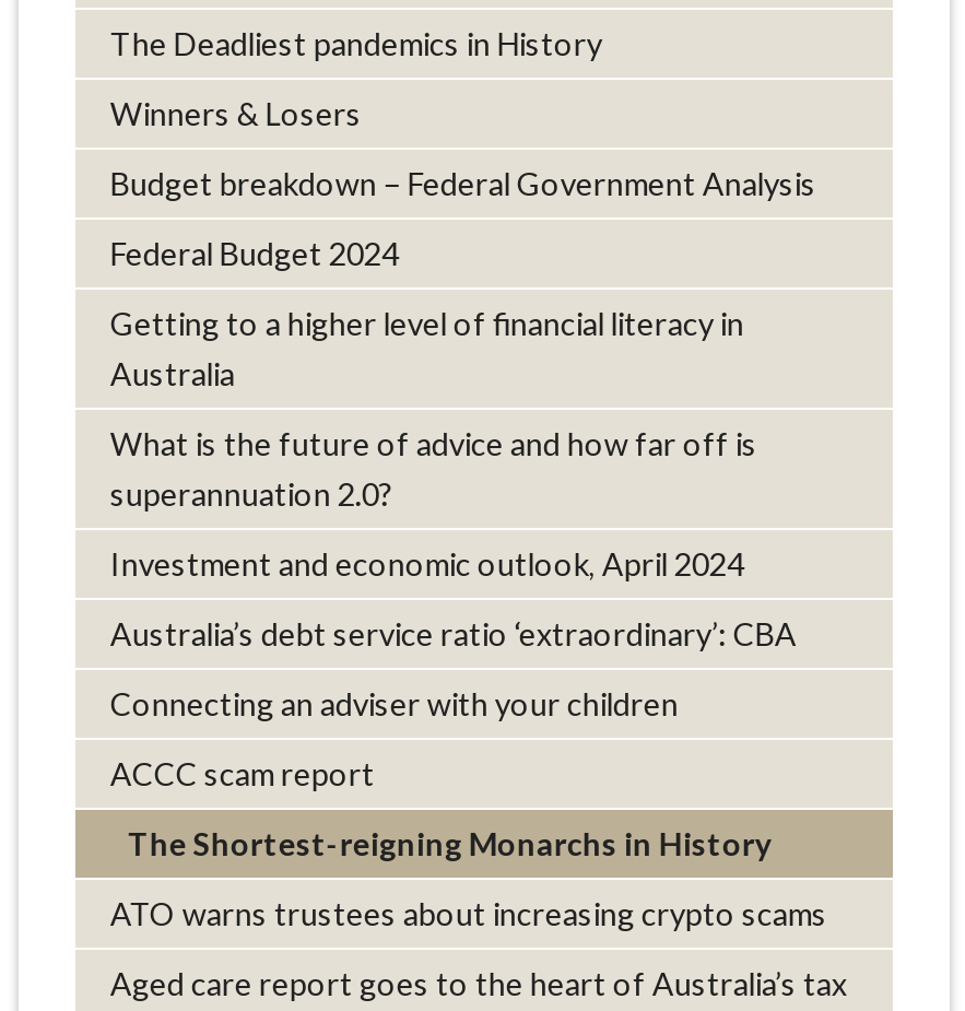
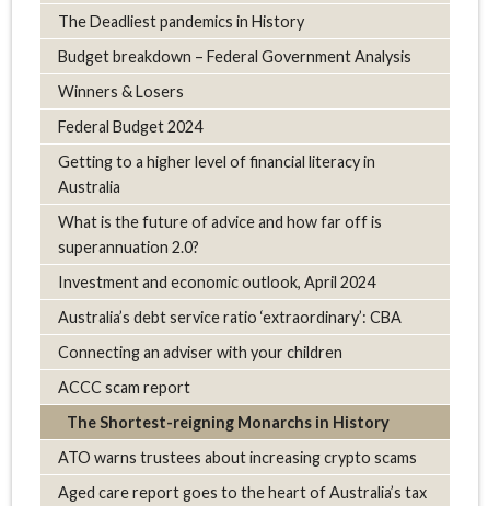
moved [110,95,361,132] -> [58,82,184,101]: Winners & Losers
moved [110,165,816,202] -> [58,47,411,66]: Budget breakdown – Federal Government Analysis

